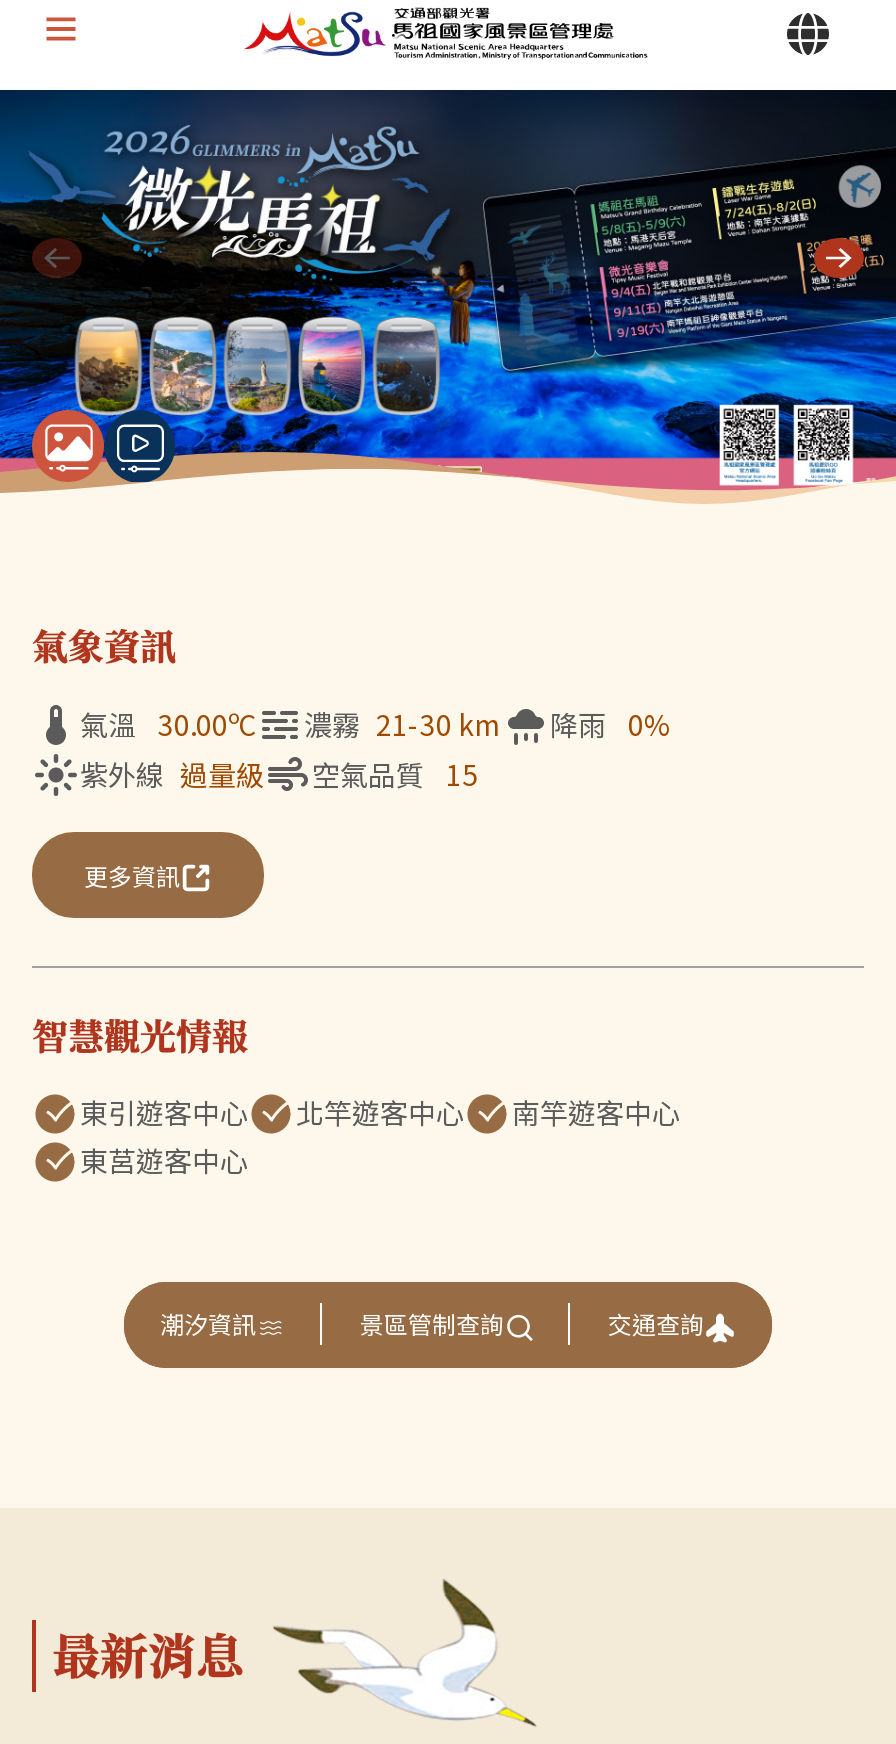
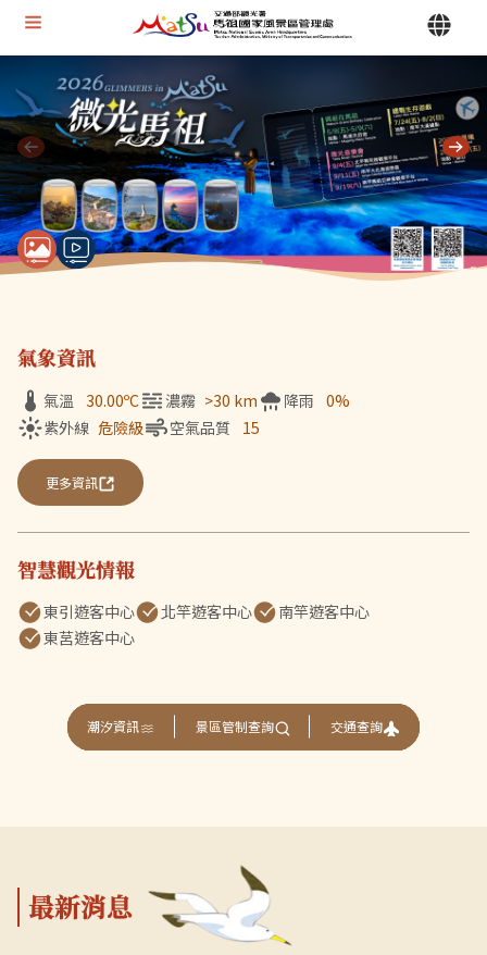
[80,704,672,744] 氣溫 30.00ºC 濃霧 21-30 km 降雨 0% -> [43,390,350,411] 氣溫 30.00ºC 濃霧 >30 km 降雨 0%
[80,754,264,794] 紫外線 過量級 -> [43,417,143,439] 紫外線 危險級

